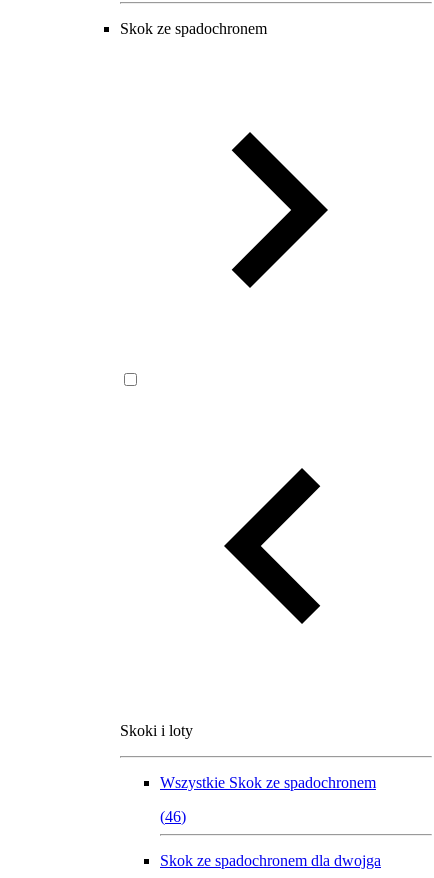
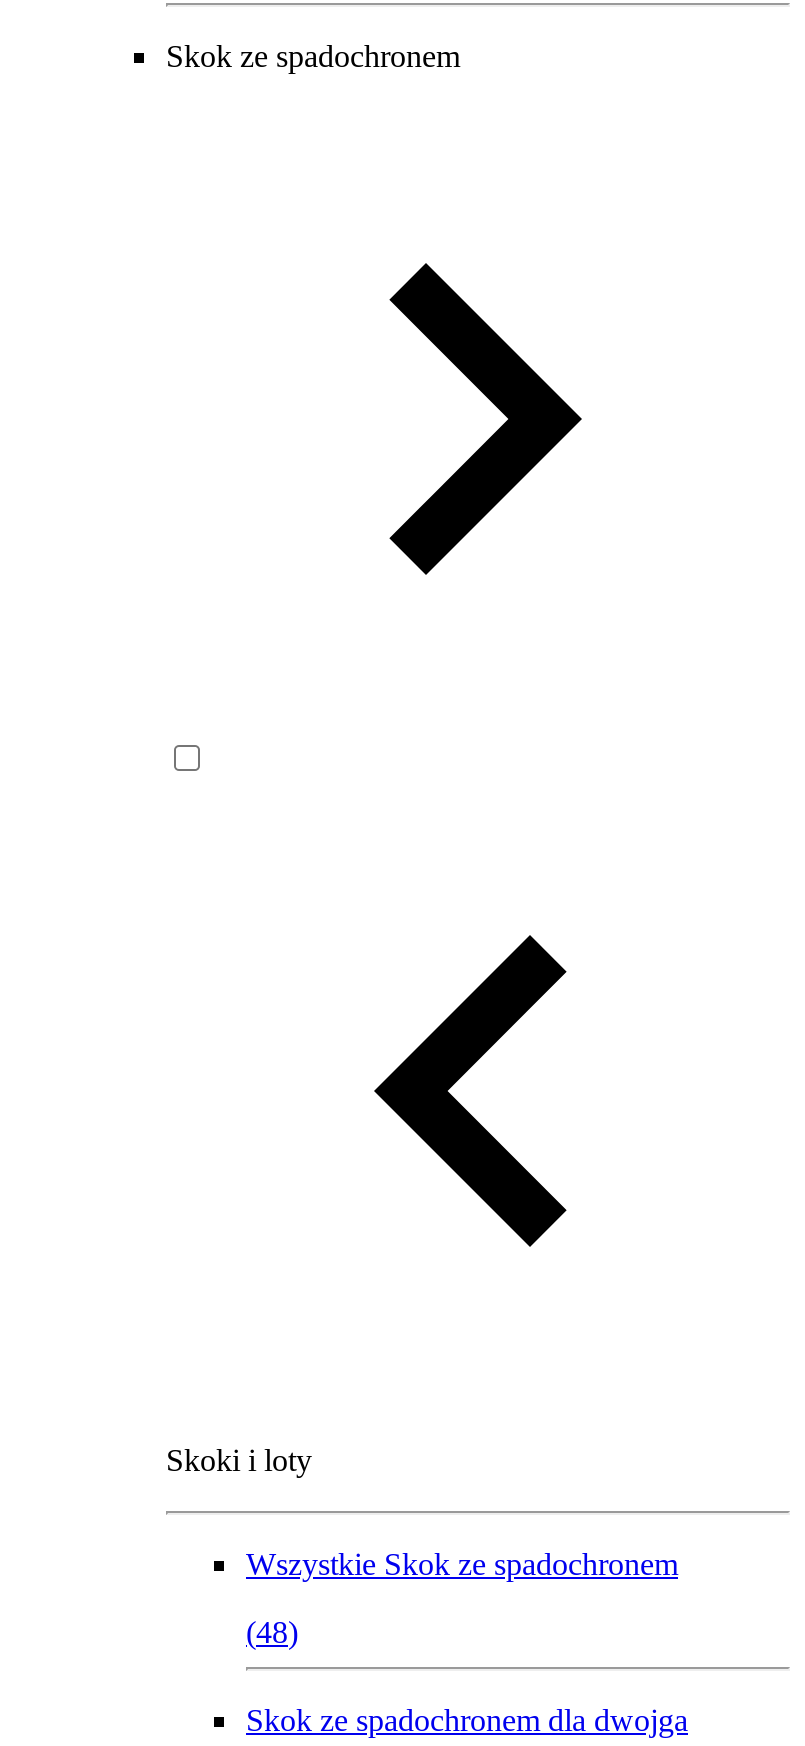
[160,808,186,825] (46) -> [246,1615,298,1649] (48)

